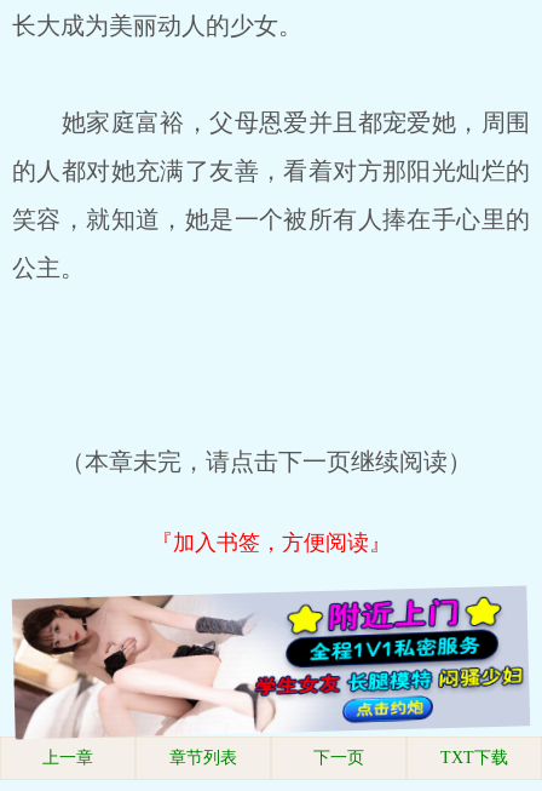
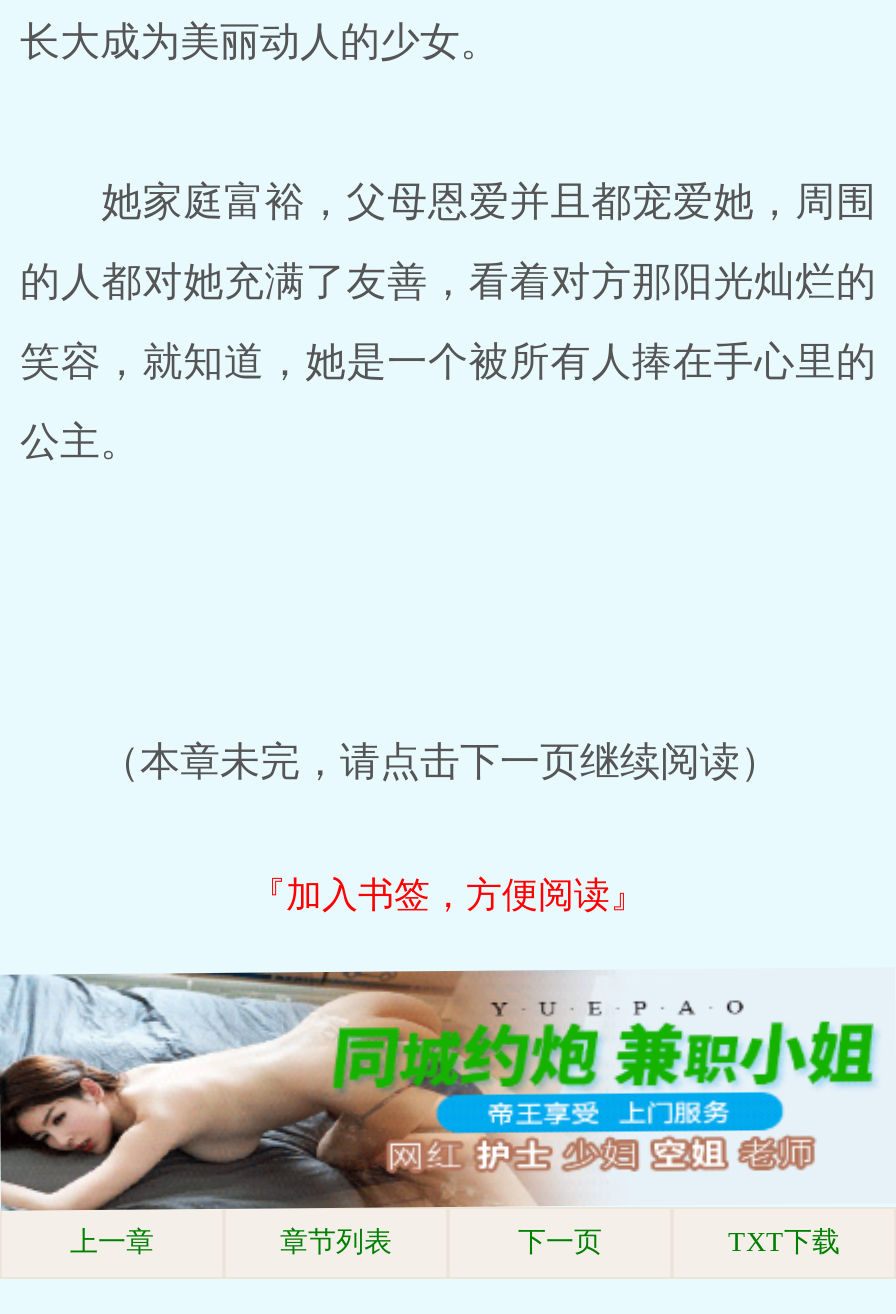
[4,587,529,739] [image] -> [6,971,878,1213] [image]

